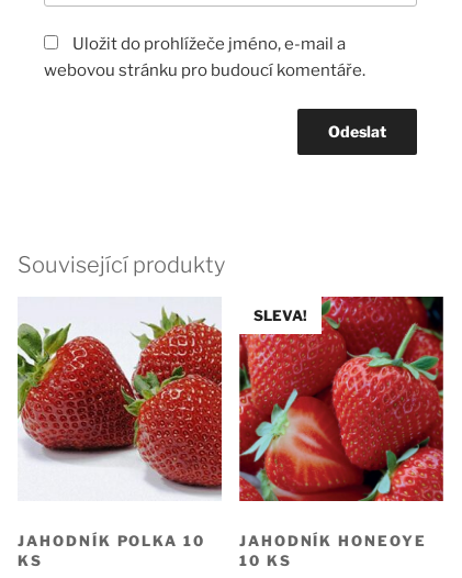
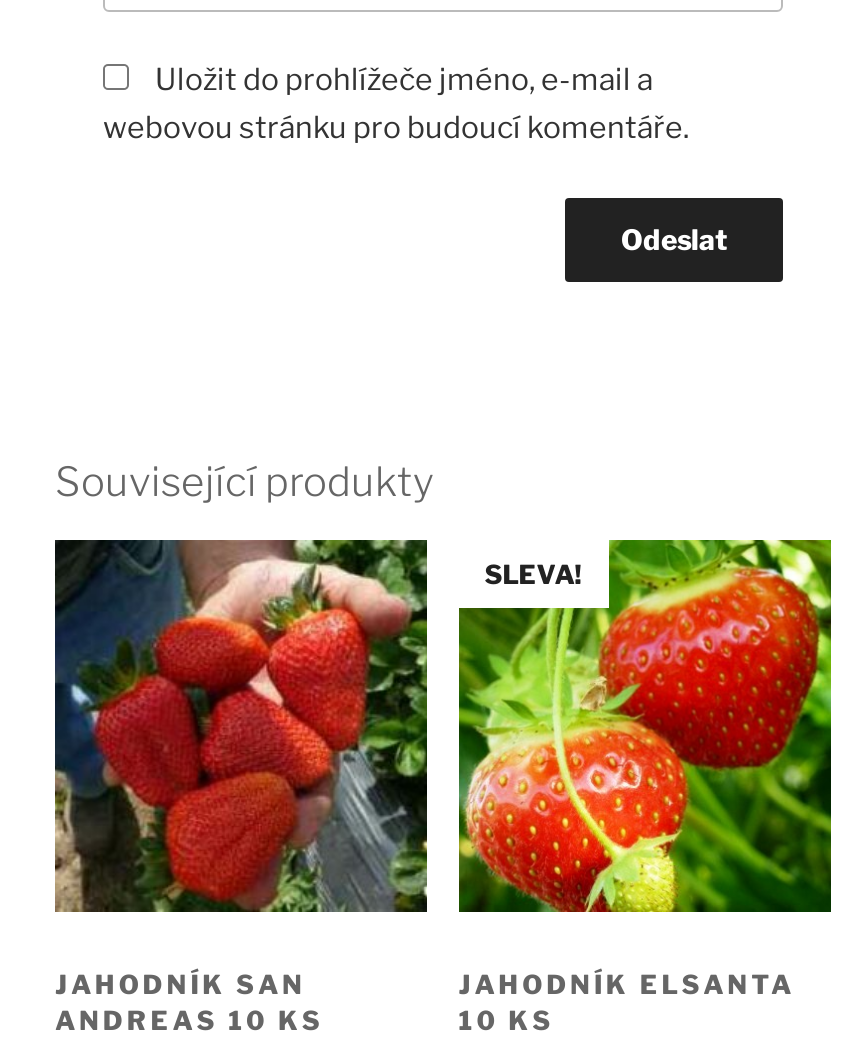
[16,297,223,569] [image] | JAHODNÍK POLKA 10 | KS -> [53,538,429,1036] [image] | JAHODNÍK SAN | ANDREAS 10 KS
[238,296,444,549] [image] | JAHODNÍK HONEOYE -> [457,538,833,1000] [image] | JAHODNÍK ELSANTA

